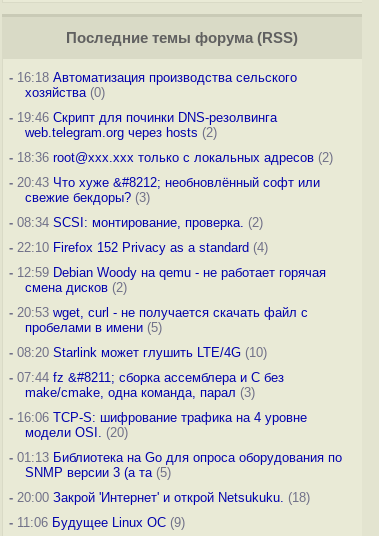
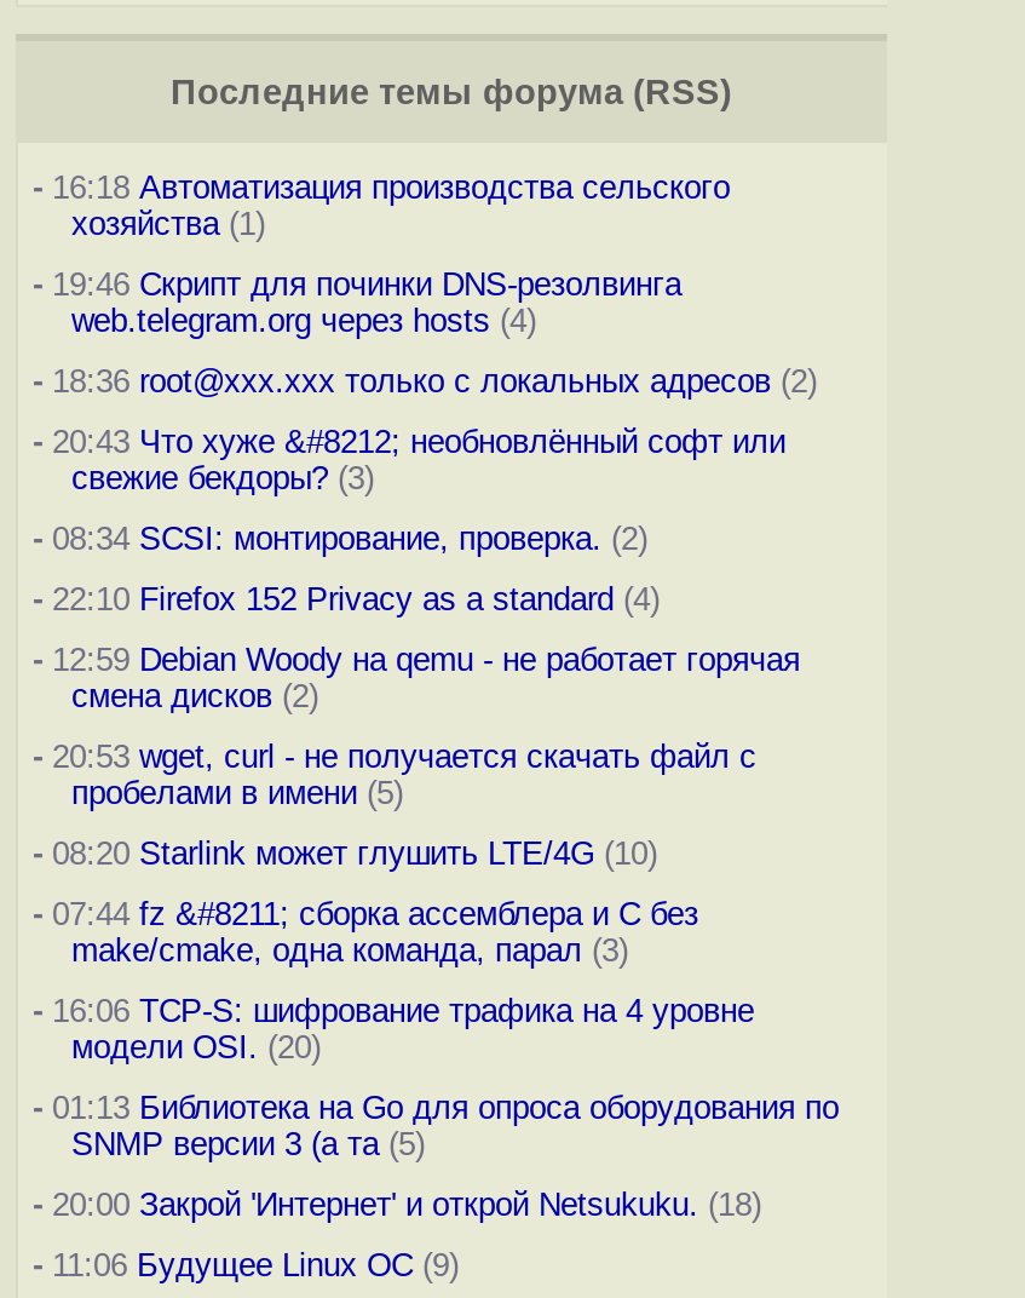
[25,85,105,100] хозяйства (0) -> [71,206,265,242] хозяйства (1)
[25,125,217,140] web.telegram.org через hosts (2) -> [71,303,536,339] web.telegram.org через hosts (4)

